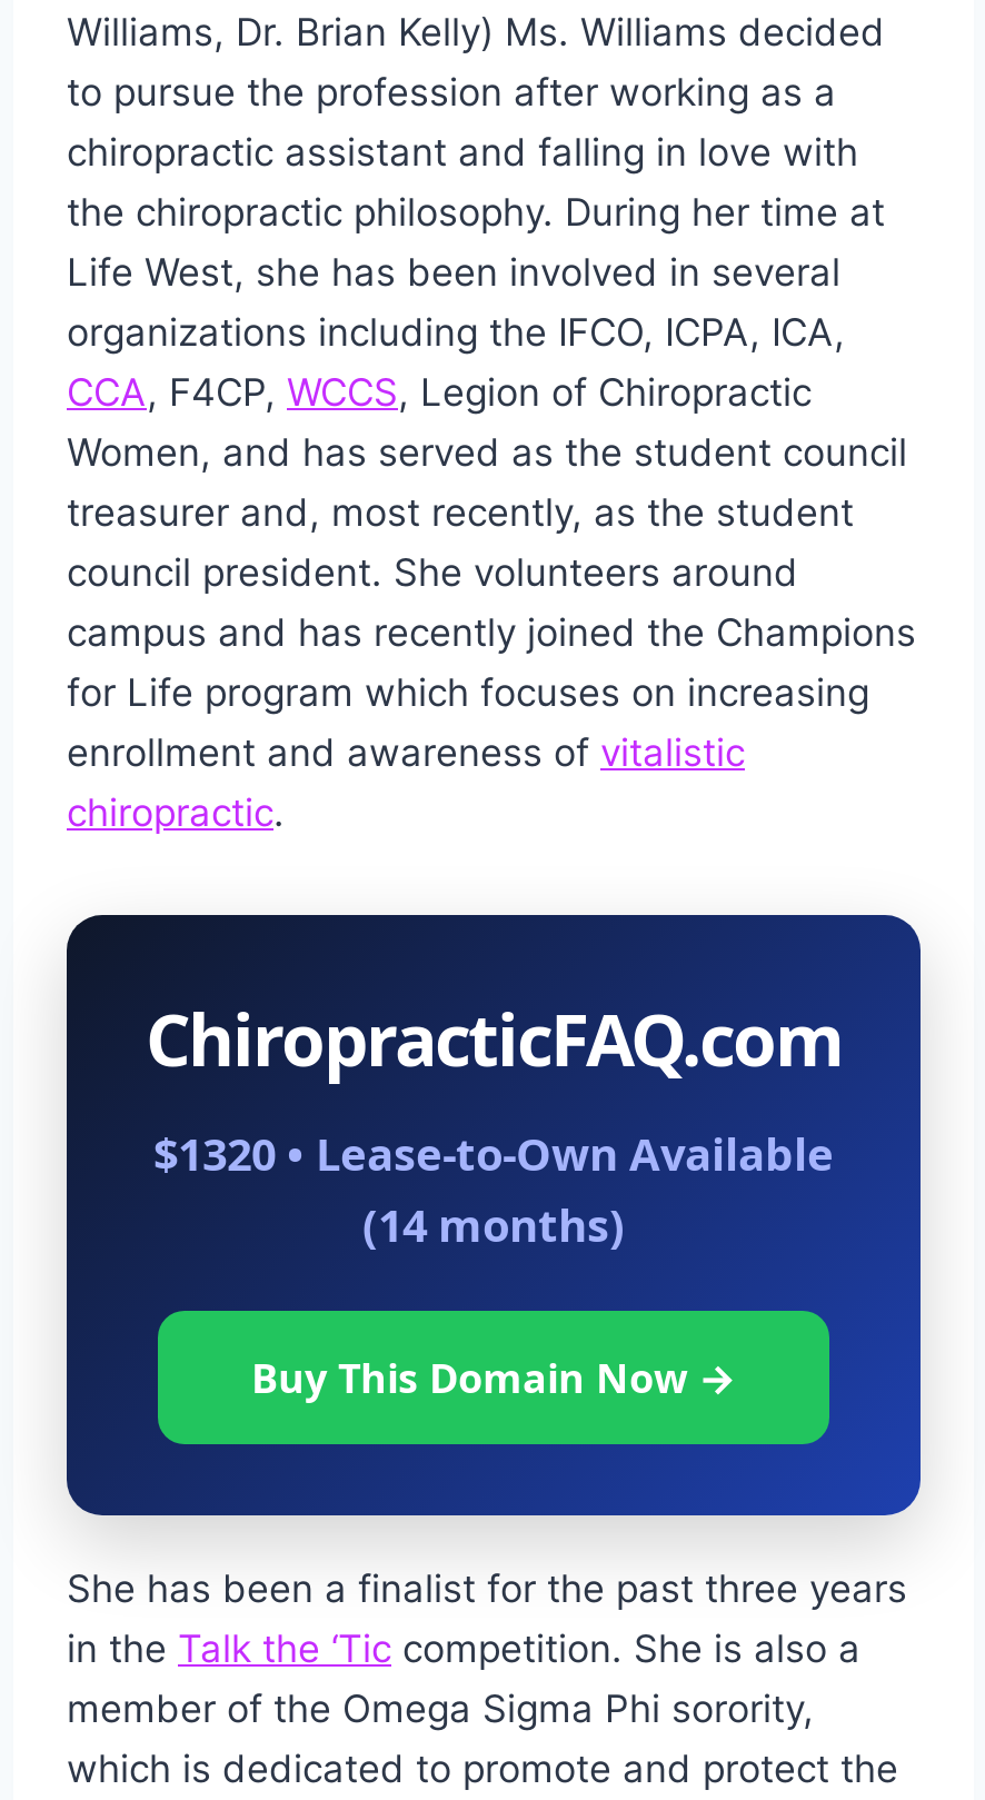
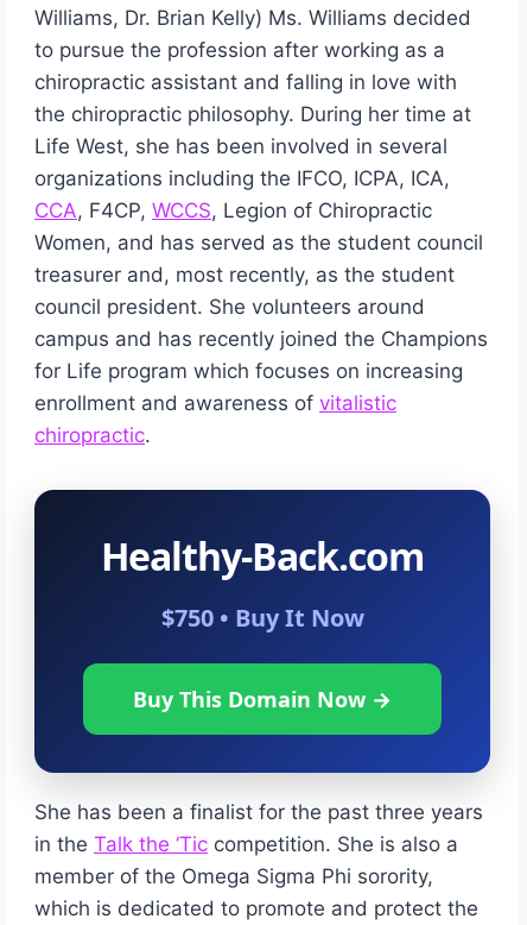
[146,991,842,1256] ChiropracticFAQ.com | $1320 • Lease-to-Own Available | (14 months) -> [101,531,424,634] Healthy-Back.com | $750 • Buy It Now

